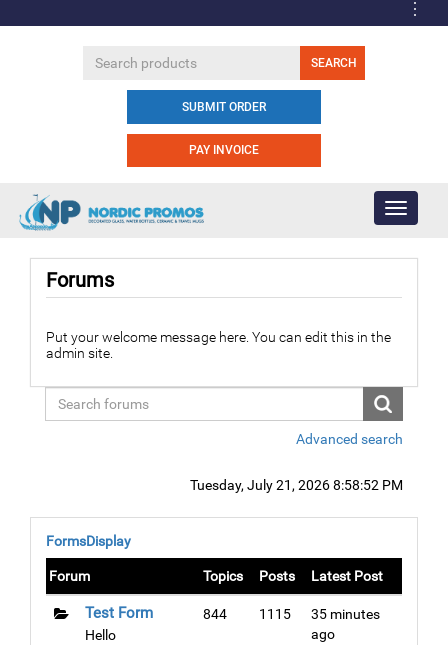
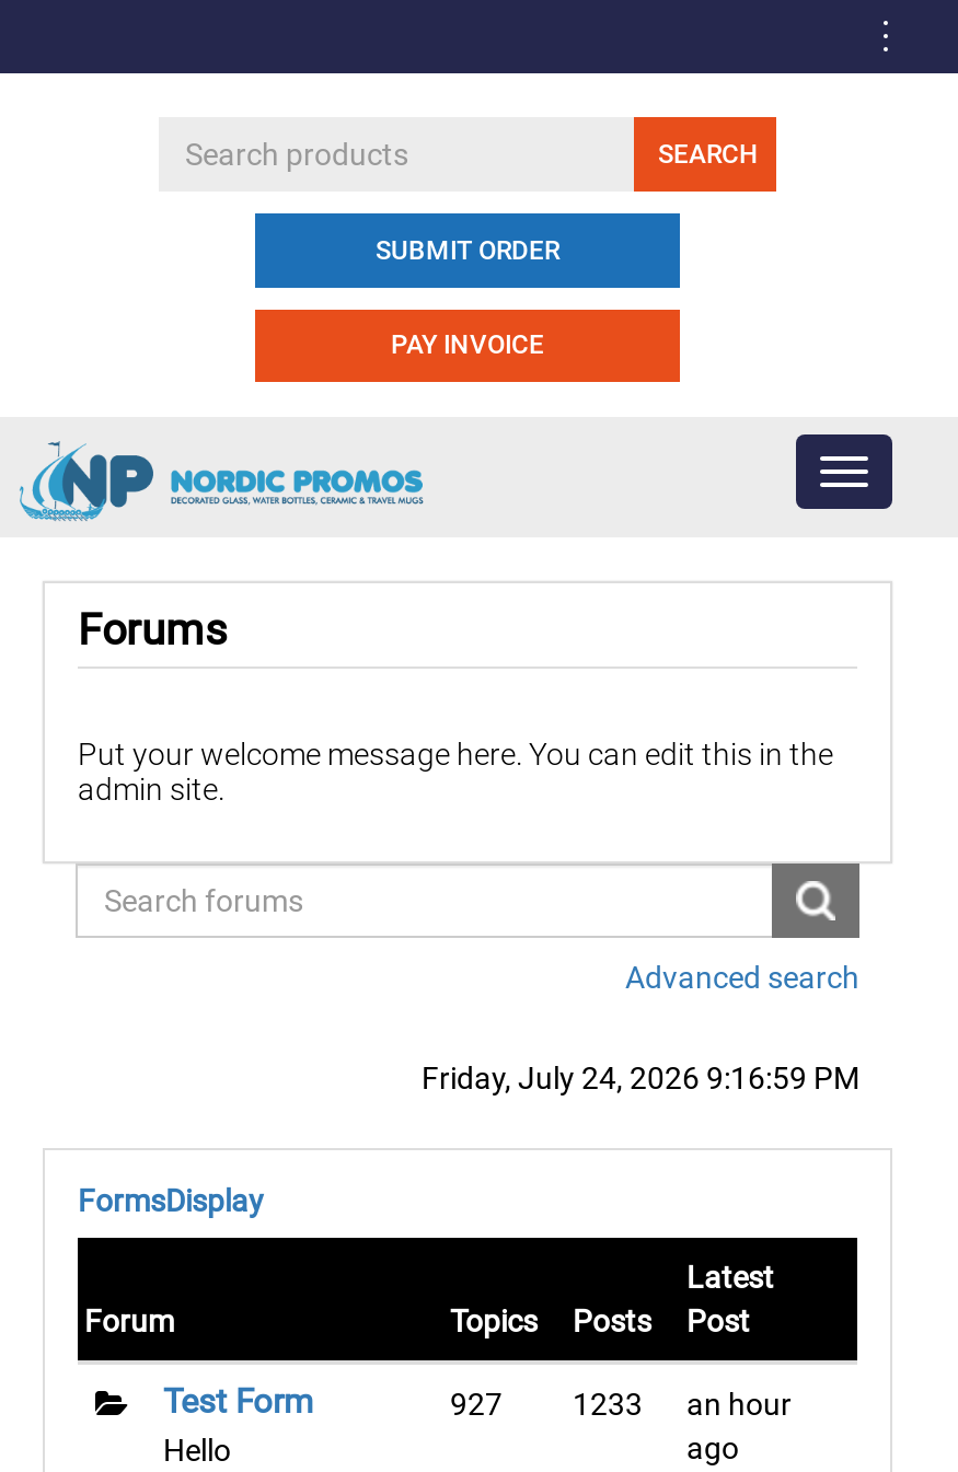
[190,477,403,493] Tuesday, July 21, 2026 8:58:52 PM -> [422,1061,859,1096] Friday, July 24, 2026 9:16:59 PM
[203,606,380,622] 844 | 1115 | 35 minutes -> [450,1387,792,1422] 927 | 1233 | an hour

